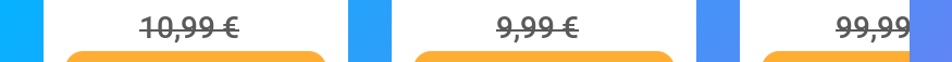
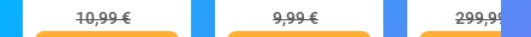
[836,9,936,44] 99,99 € -> [455,8,520,27] 299,99 €

